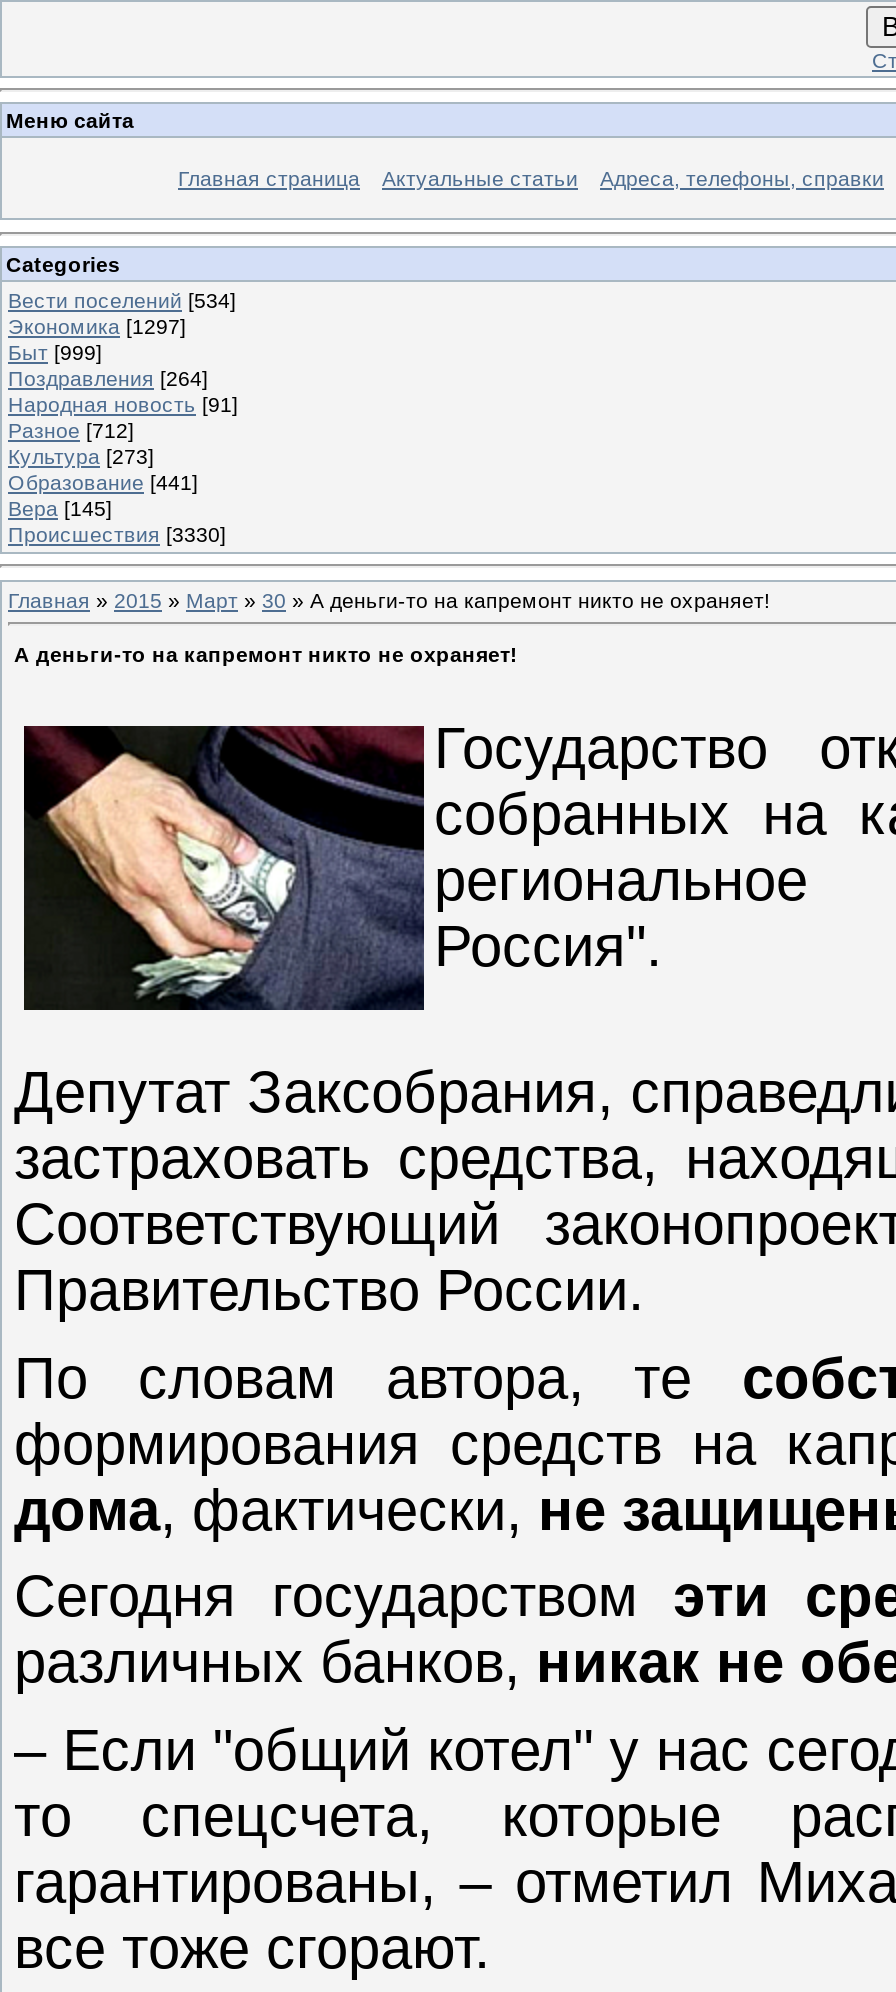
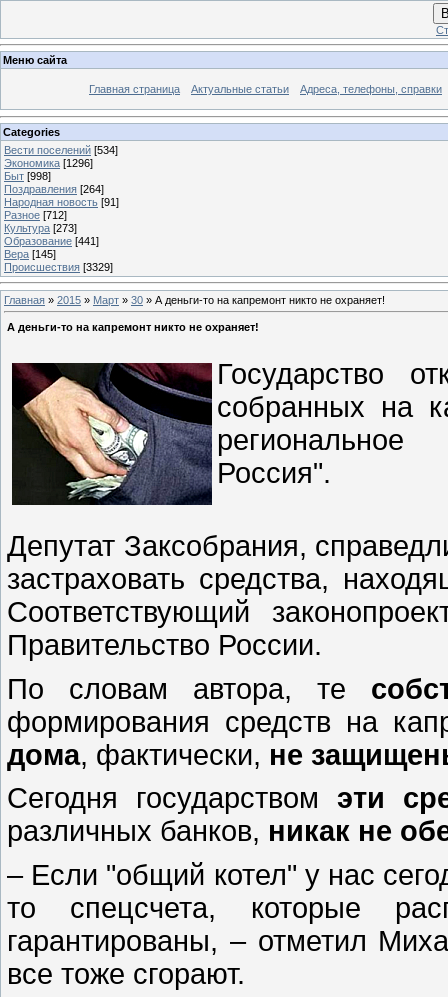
[8,314,186,338] Экономика [1297] -> [4,157,93,169] Экономика [1296]
[8,340,102,364] Быт [999] -> [4,170,51,182] Быт [998]
[8,522,226,546] Происшествия [3330] -> [4,261,113,273] Происшествия [3329]

